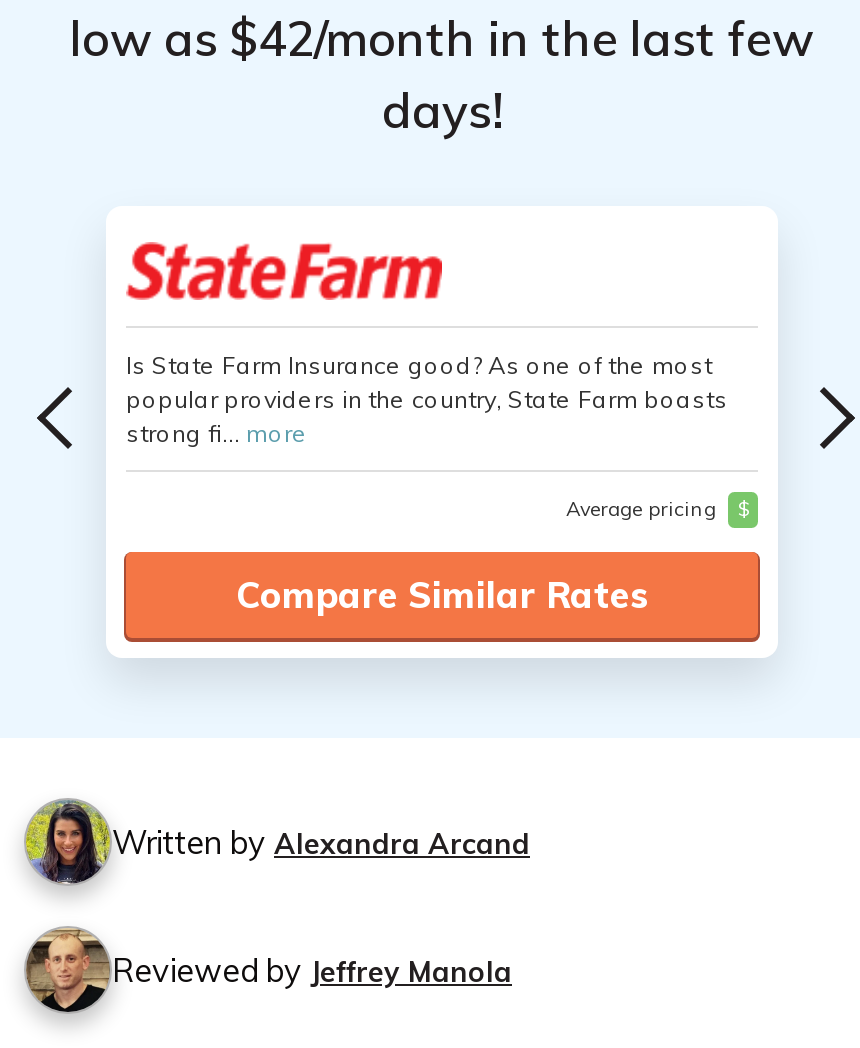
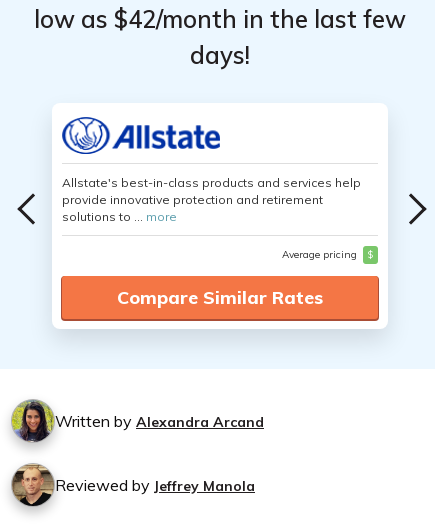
[124,234,728,448] [image] | Is State Farm Insurance good? As one of the most | popular providers in the country, State Farm boasts | strong fi... more -> [61,116,361,224] [image] | Allstate's best-in-class products and services help | provide innovative protection and retirement | solutions to ... more

